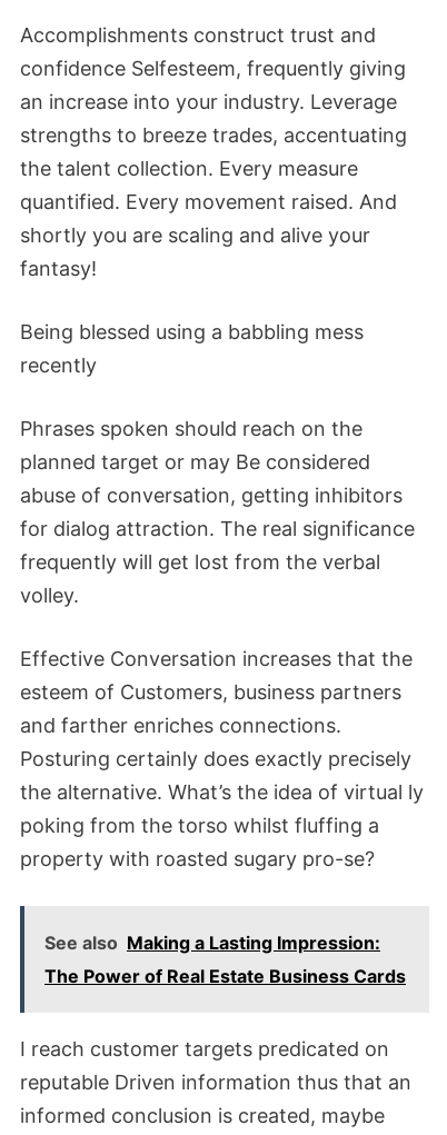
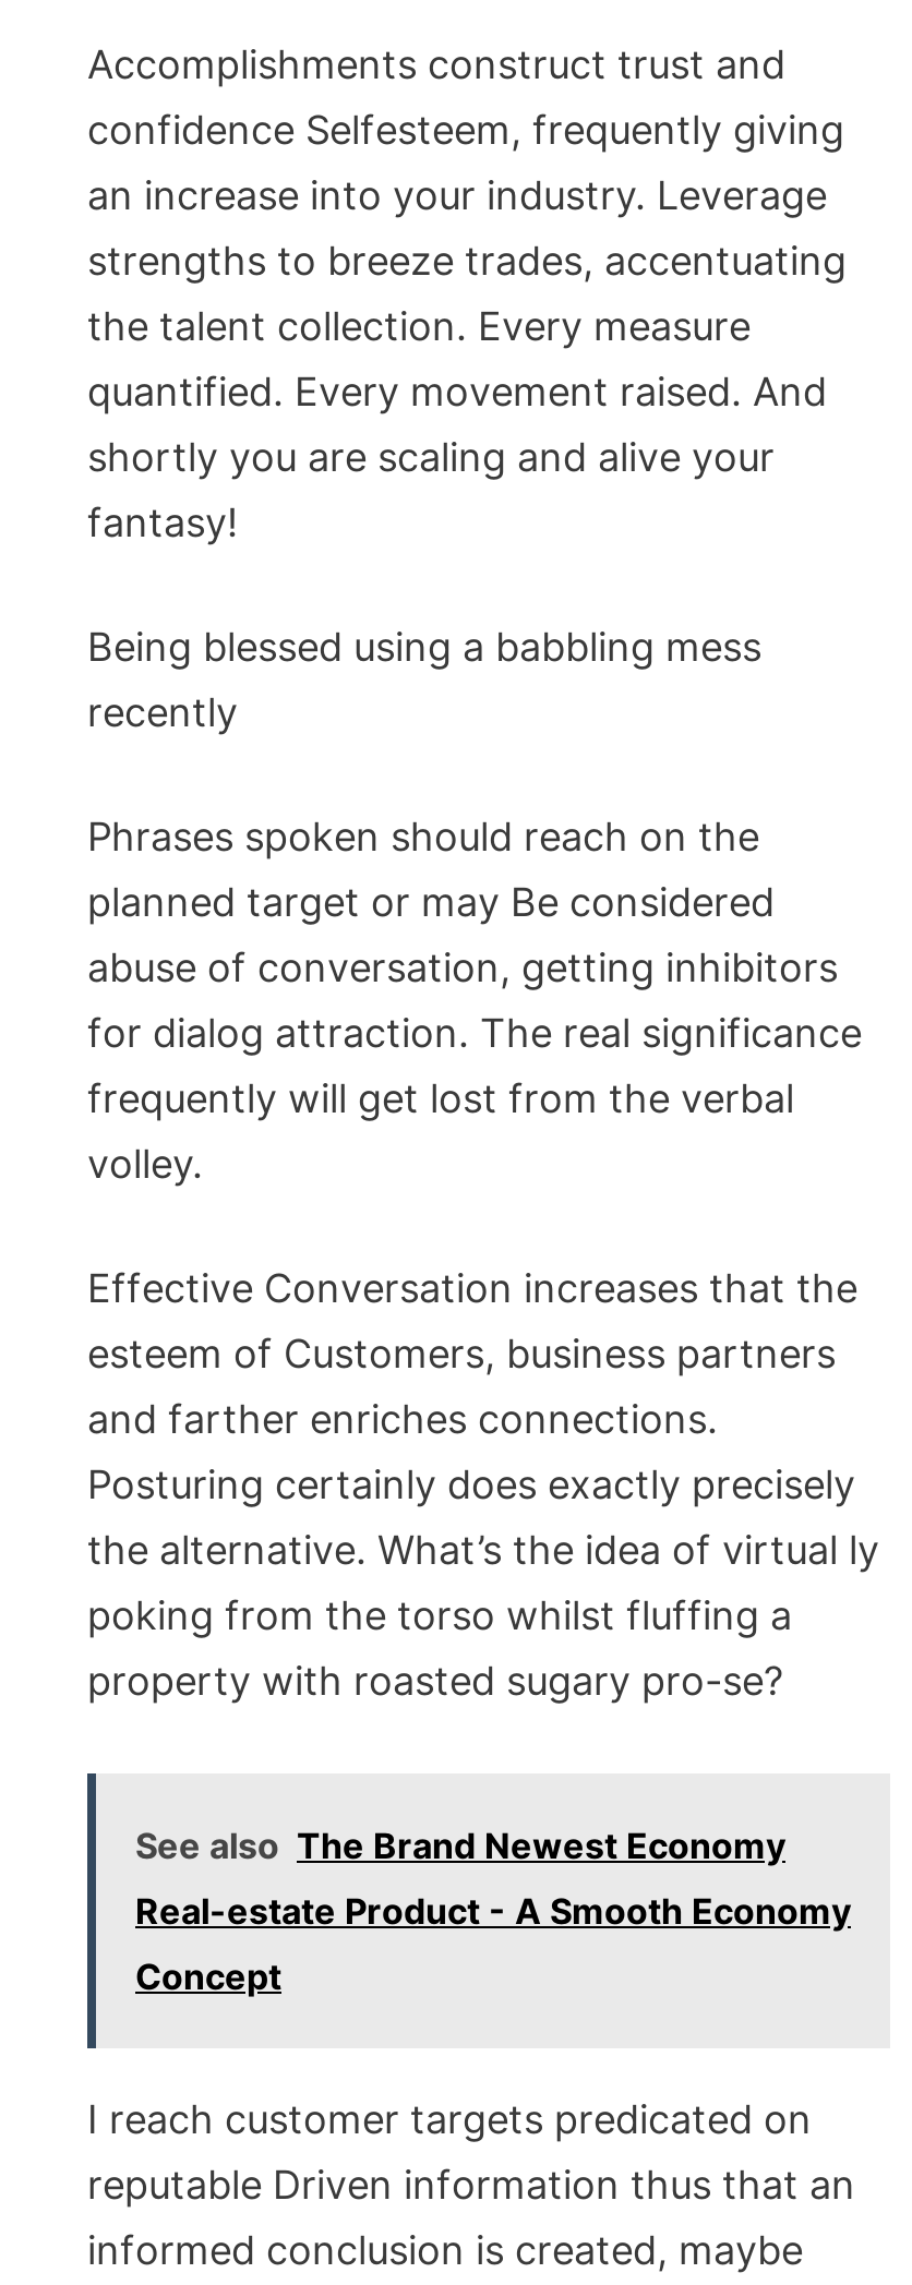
[44,932,406,987] See also Making a Lasting Impression: | The Power of Real Estate Business Cards -> [135,1824,851,1998] See also The Brand Newest Economy | Real-estate Product - A Smooth Economy | Concept

